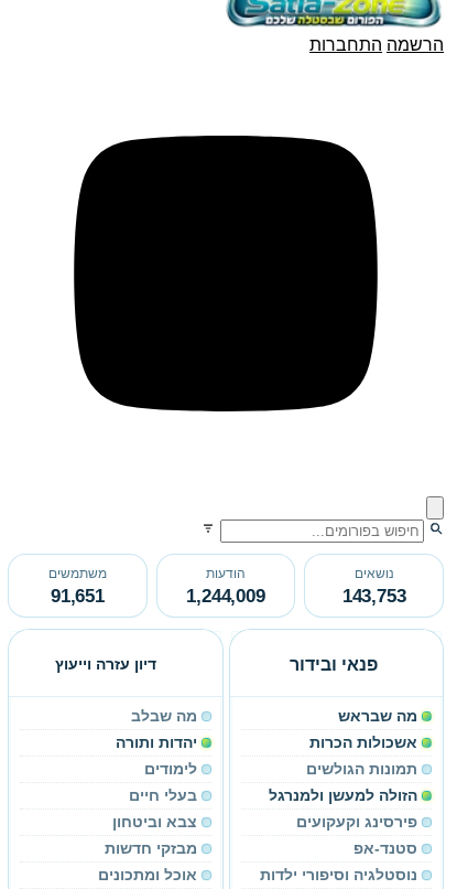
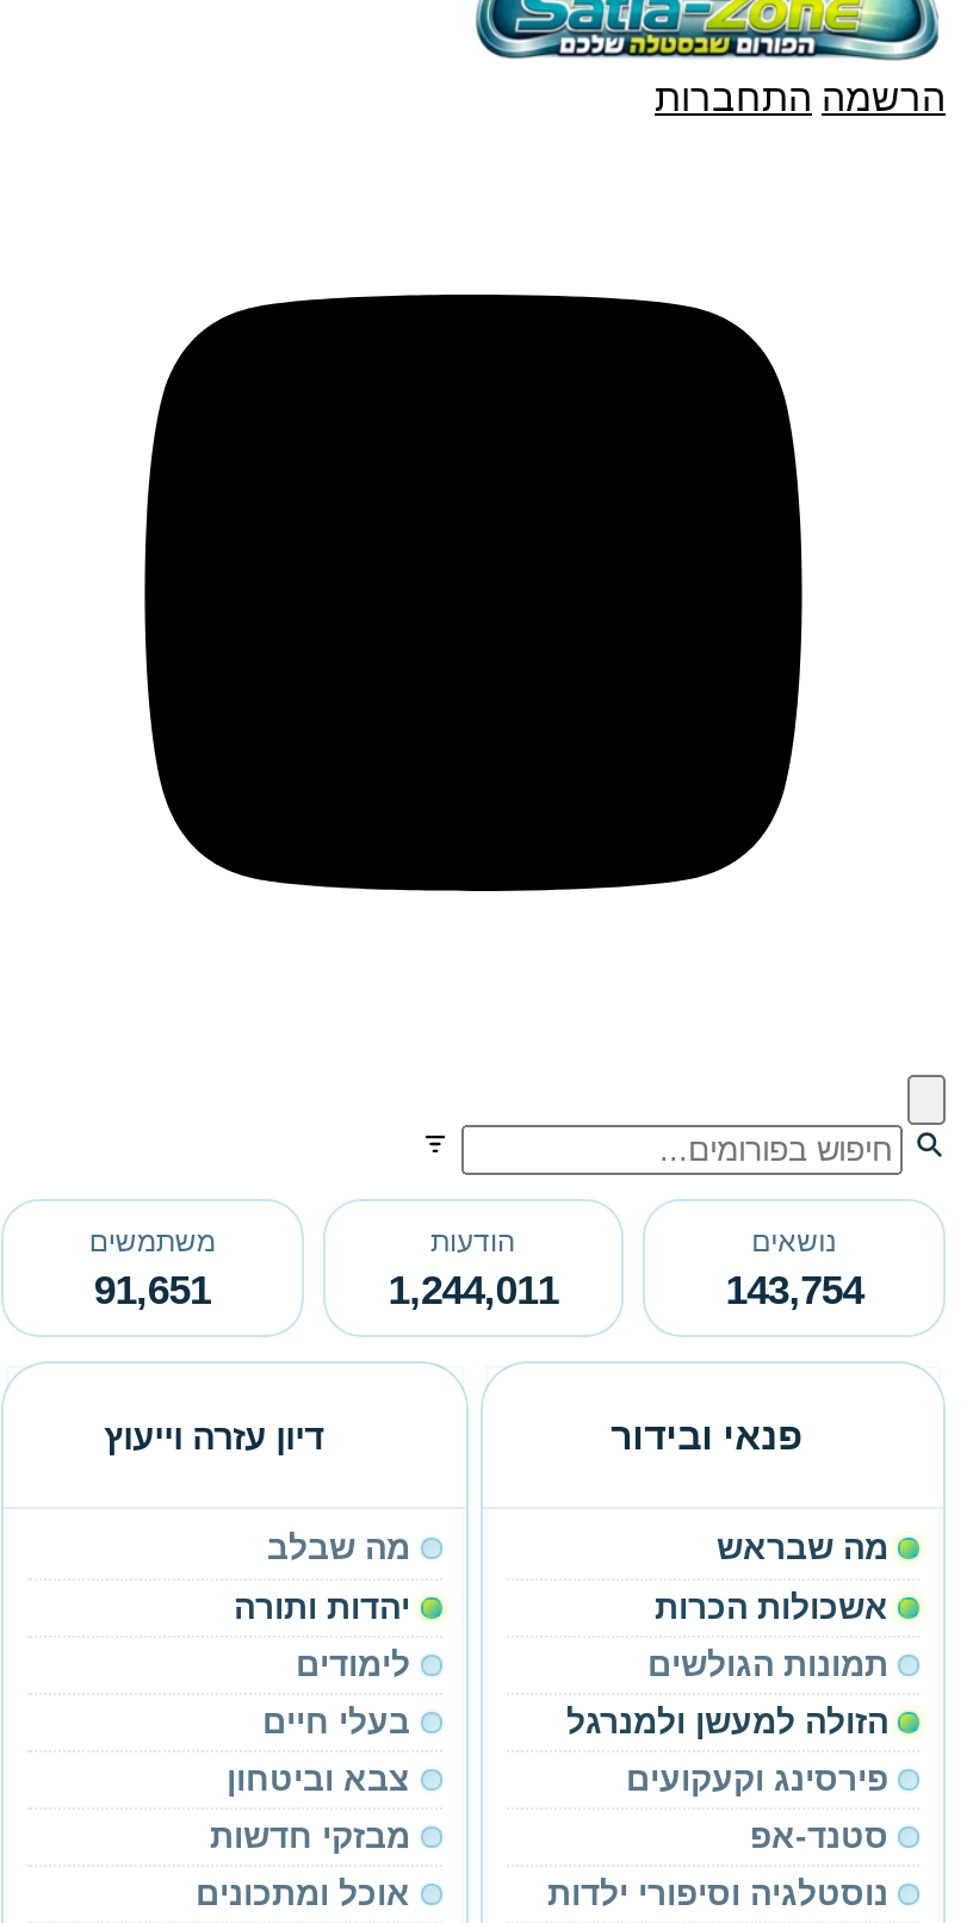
[186,586,265,607] 1,244,009 -> [388,1268,559,1313] 1,244,011
[342,586,406,607] 143,753 -> [726,1268,864,1313] 143,754

